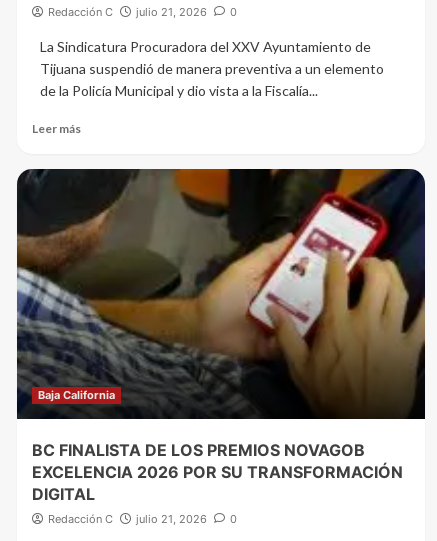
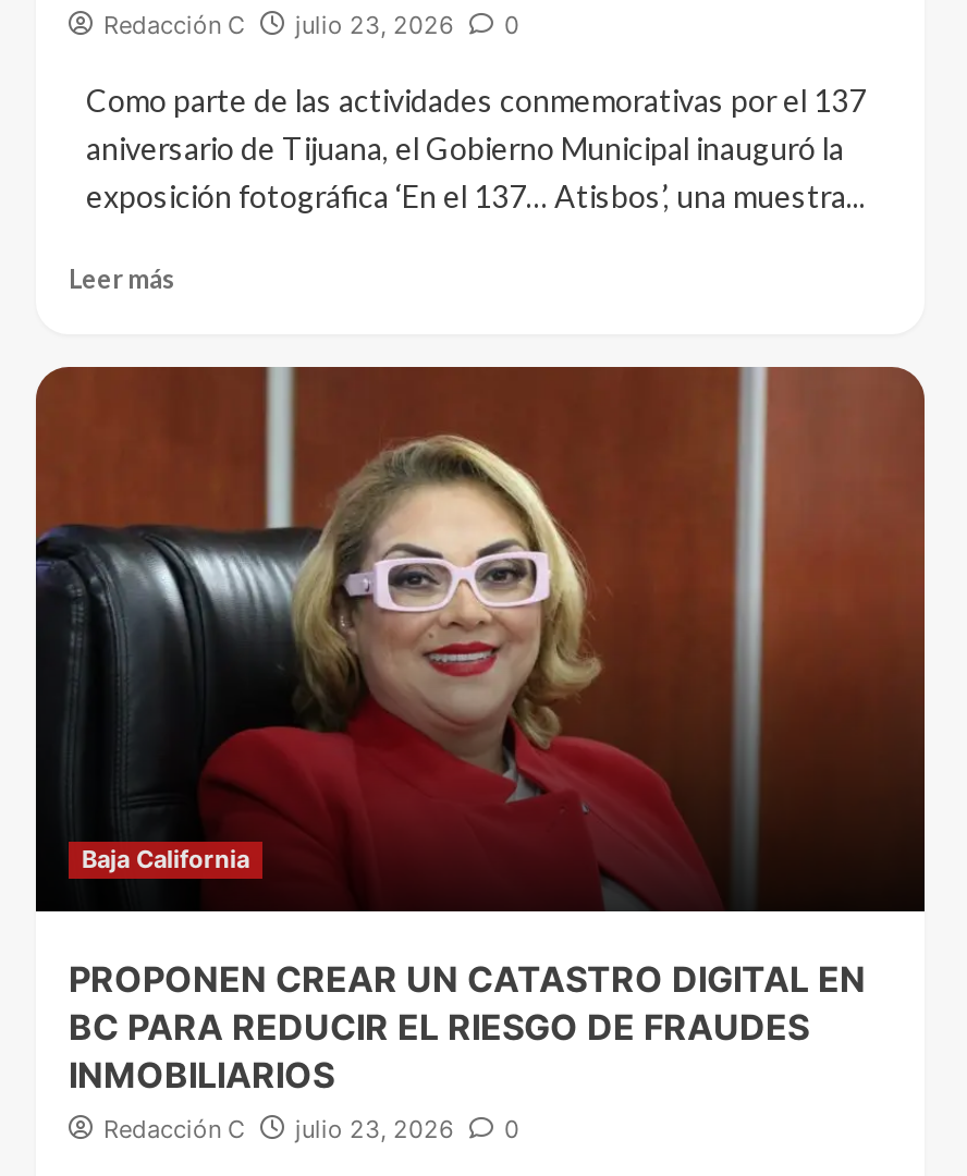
[48,5,237,19] Redacción C julio 21, 2026 0 -> [103,10,519,40] Redacción C julio 23, 2026 0
[40,38,384,99] La Sindicatura Procuradora del XXV Ayuntamiento de | Tijuana suspendió de manera preventiva a un elemento | de la Policía Municipal y dio vista a la Fiscalía... -> [86,81,866,214] Como parte de las actividades conmemorativas por el 137 | aniversario de Tijuana, el Gobierno Municipal inauguró la | exposición fotográfica ‘En el 137… Atisbos’, una muestra...
[16,168,426,504] [image] | BC FINALISTA DE LOS PREMIOS NOVAGOB | EXCELENCIA 2026 POR SU TRANSFORMACIÓN | DIGITAL -> [34,366,927,1096] [image] | PROPONEN CREAR UN CATASTRO DIGITAL EN | BC PARA REDUCIR EL RIESGO DE FRAUDES | INMOBILIARIOS
[48,512,237,526] Redacción C julio 21, 2026 0 -> [103,1114,519,1144] Redacción C julio 23, 2026 0

